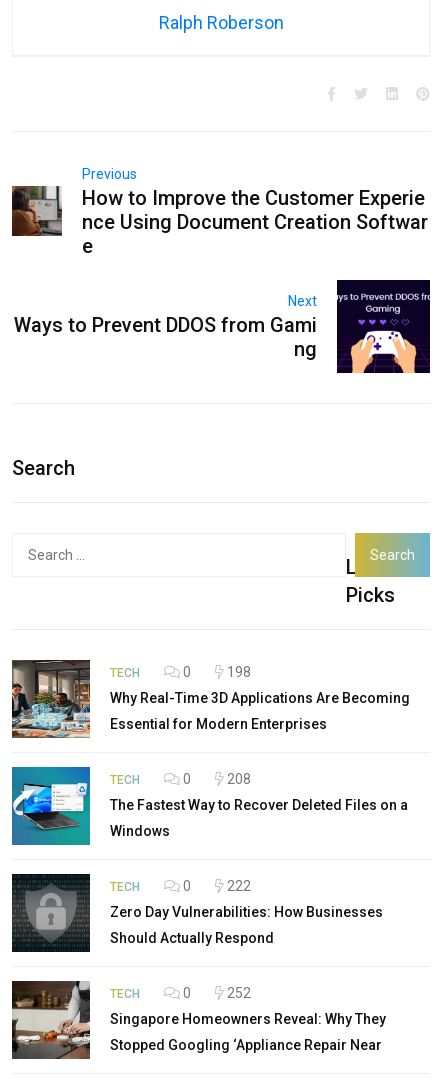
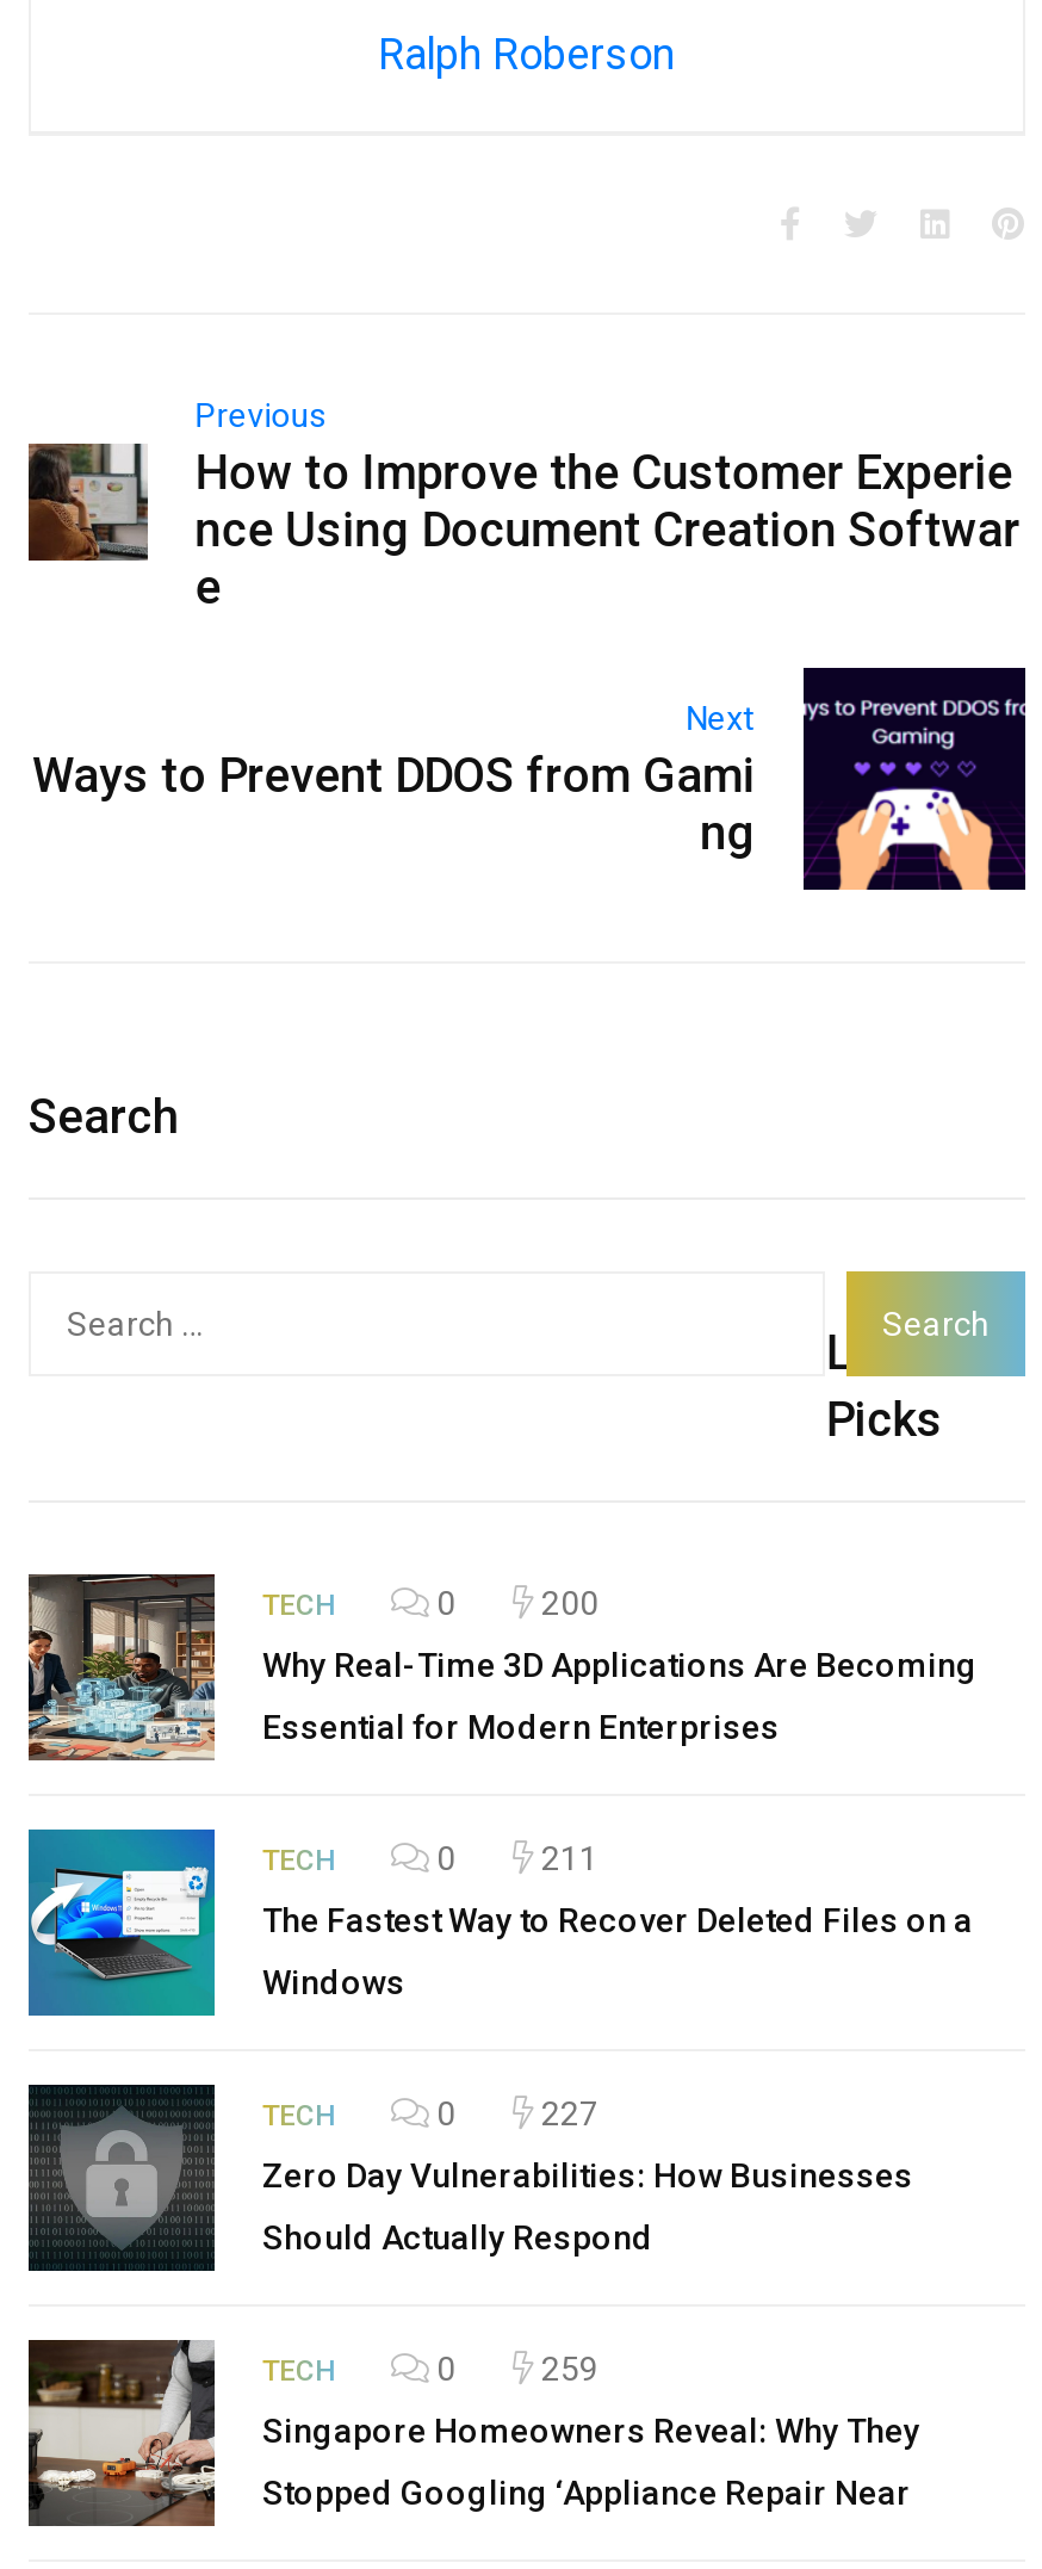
[224,664,251,680] 198 -> [534,1584,598,1622] 200
[224,771,251,787] 208 -> [534,1839,598,1877] 211
[224,878,251,894] 222 -> [534,2095,598,2133] 227
[224,985,251,1001] 252 -> [534,2350,598,2388] 259

